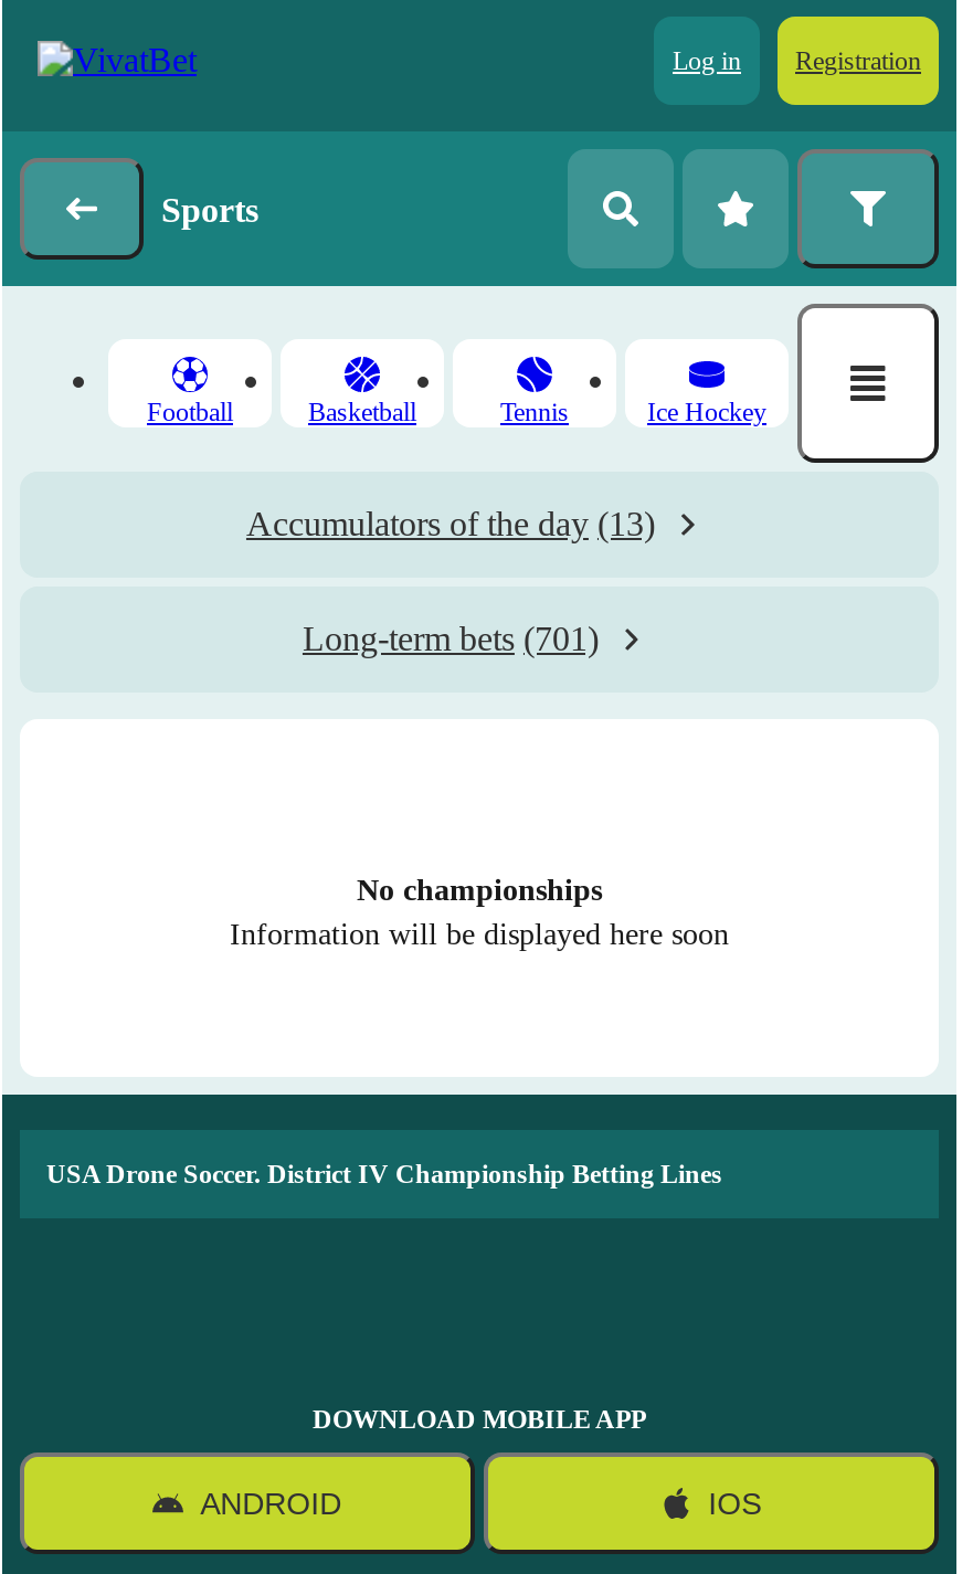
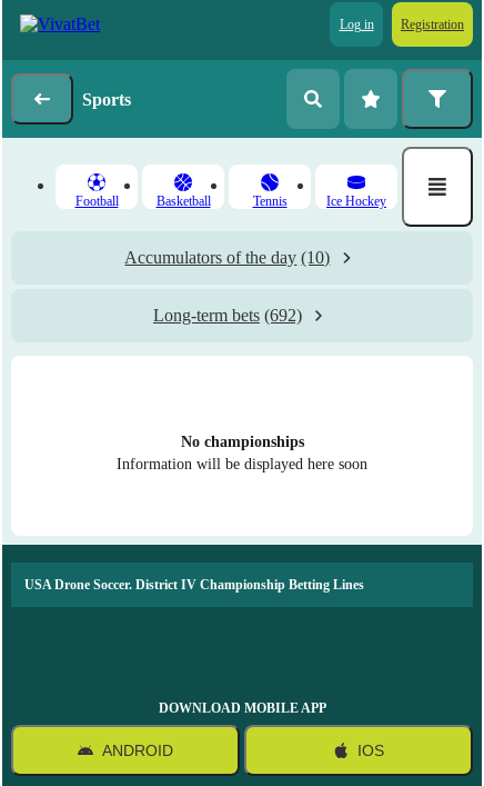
[246,505,655,542] Accumulators of the day (13) -> [125,248,330,267] Accumulators of the day (10)
[303,620,599,657] Long-term bets (701) -> [153,306,302,325] Long-term bets (692)

